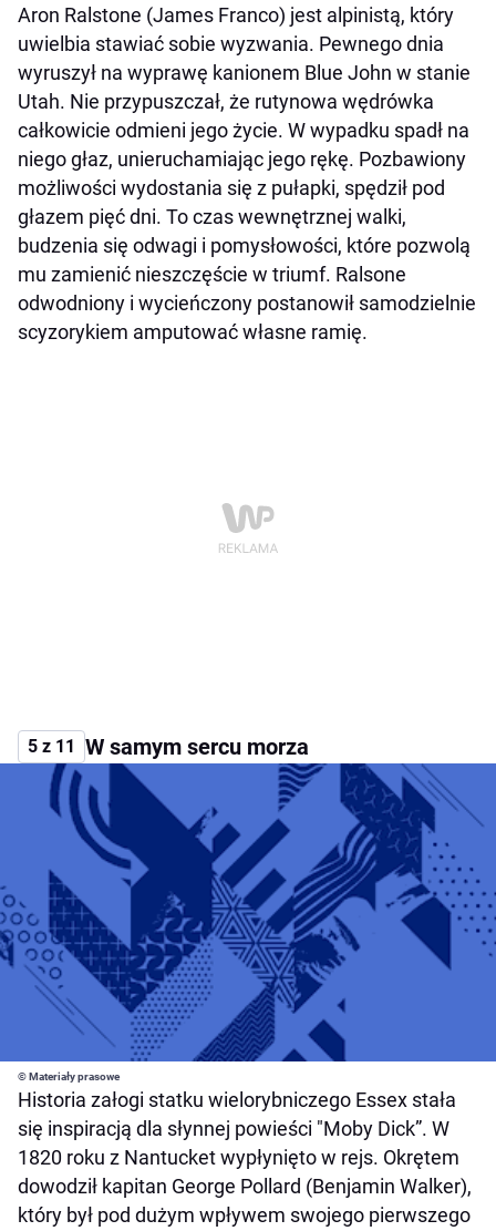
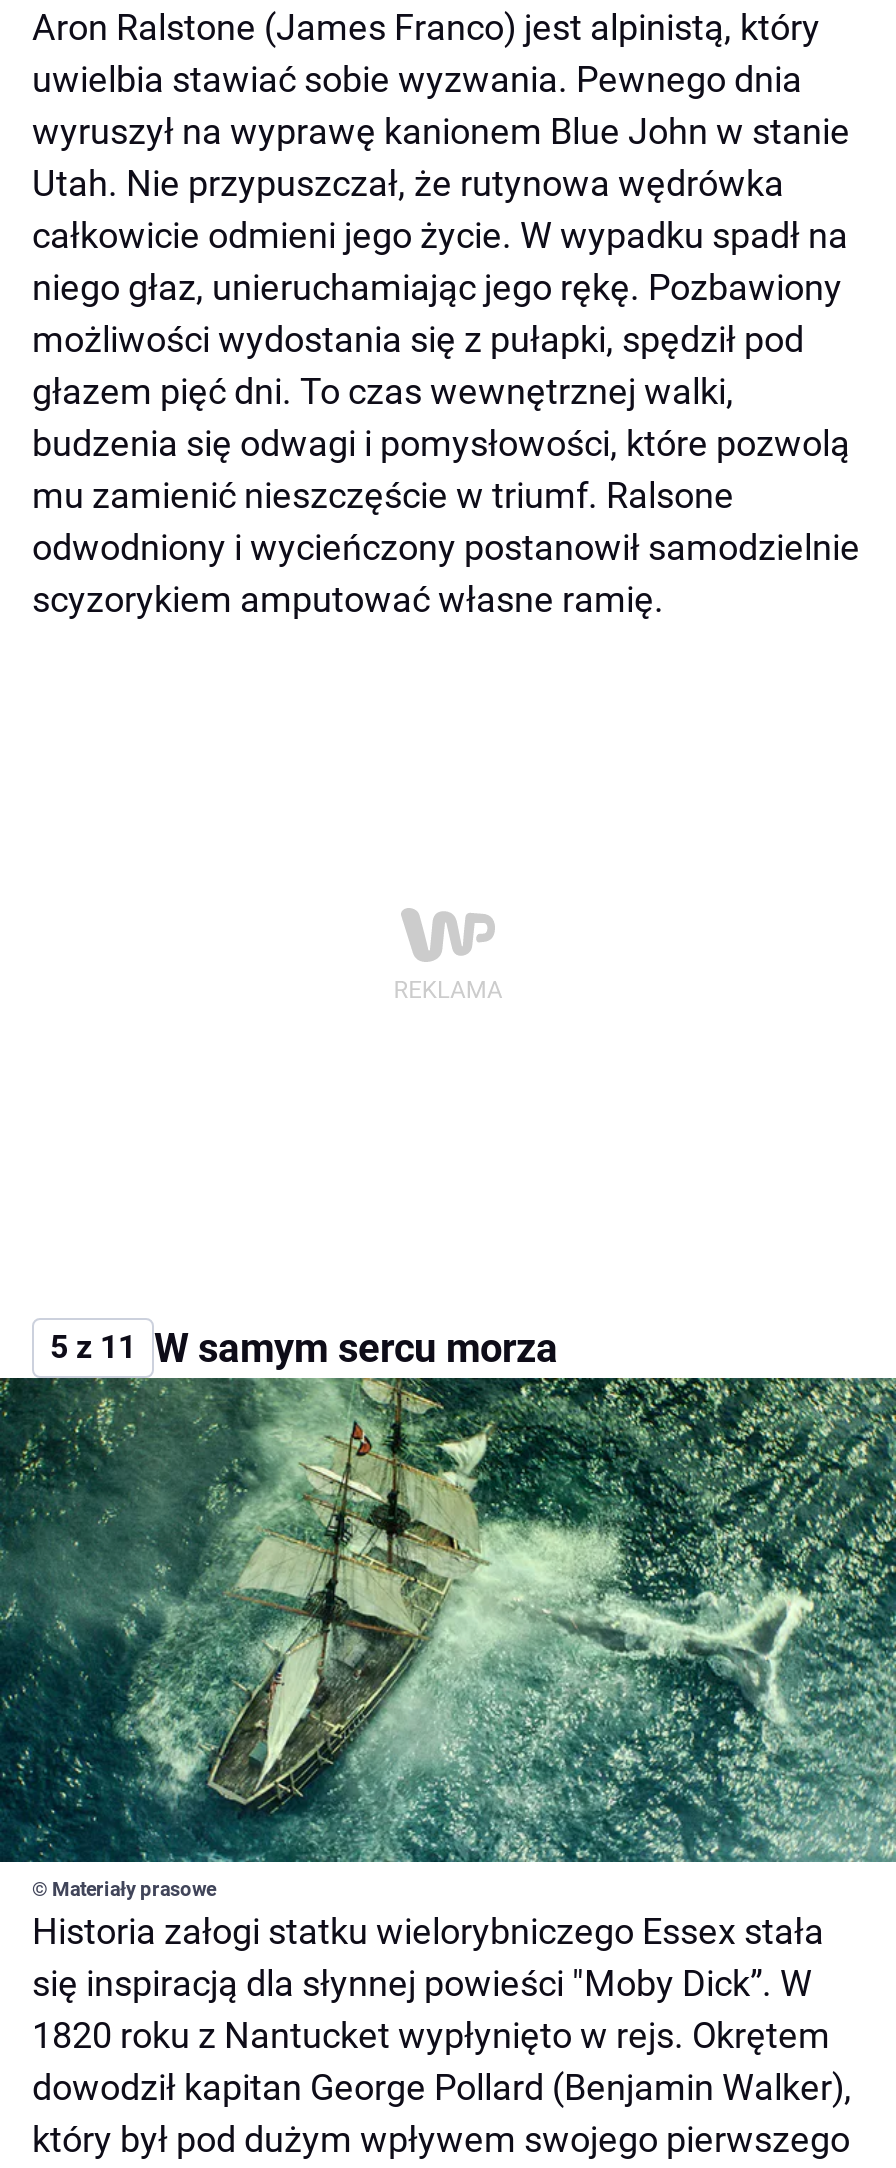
[3,762,493,1063] [image] -> [6,1376,890,1864] [image]

